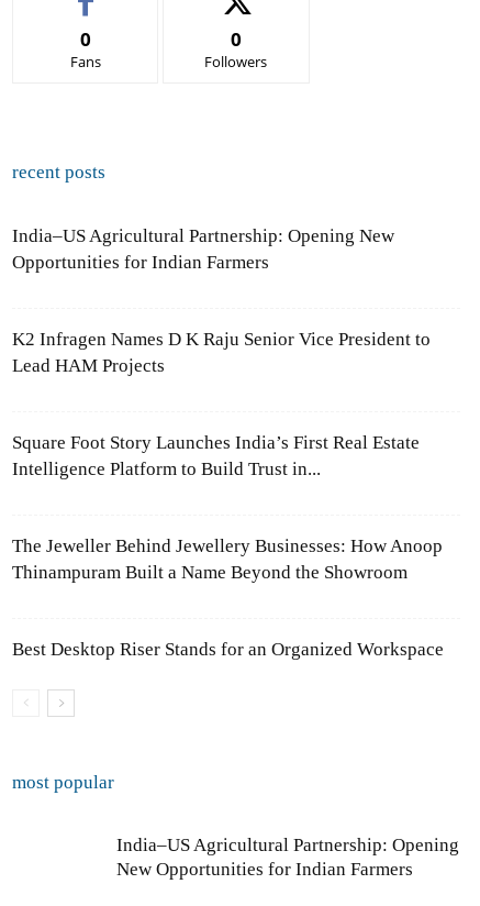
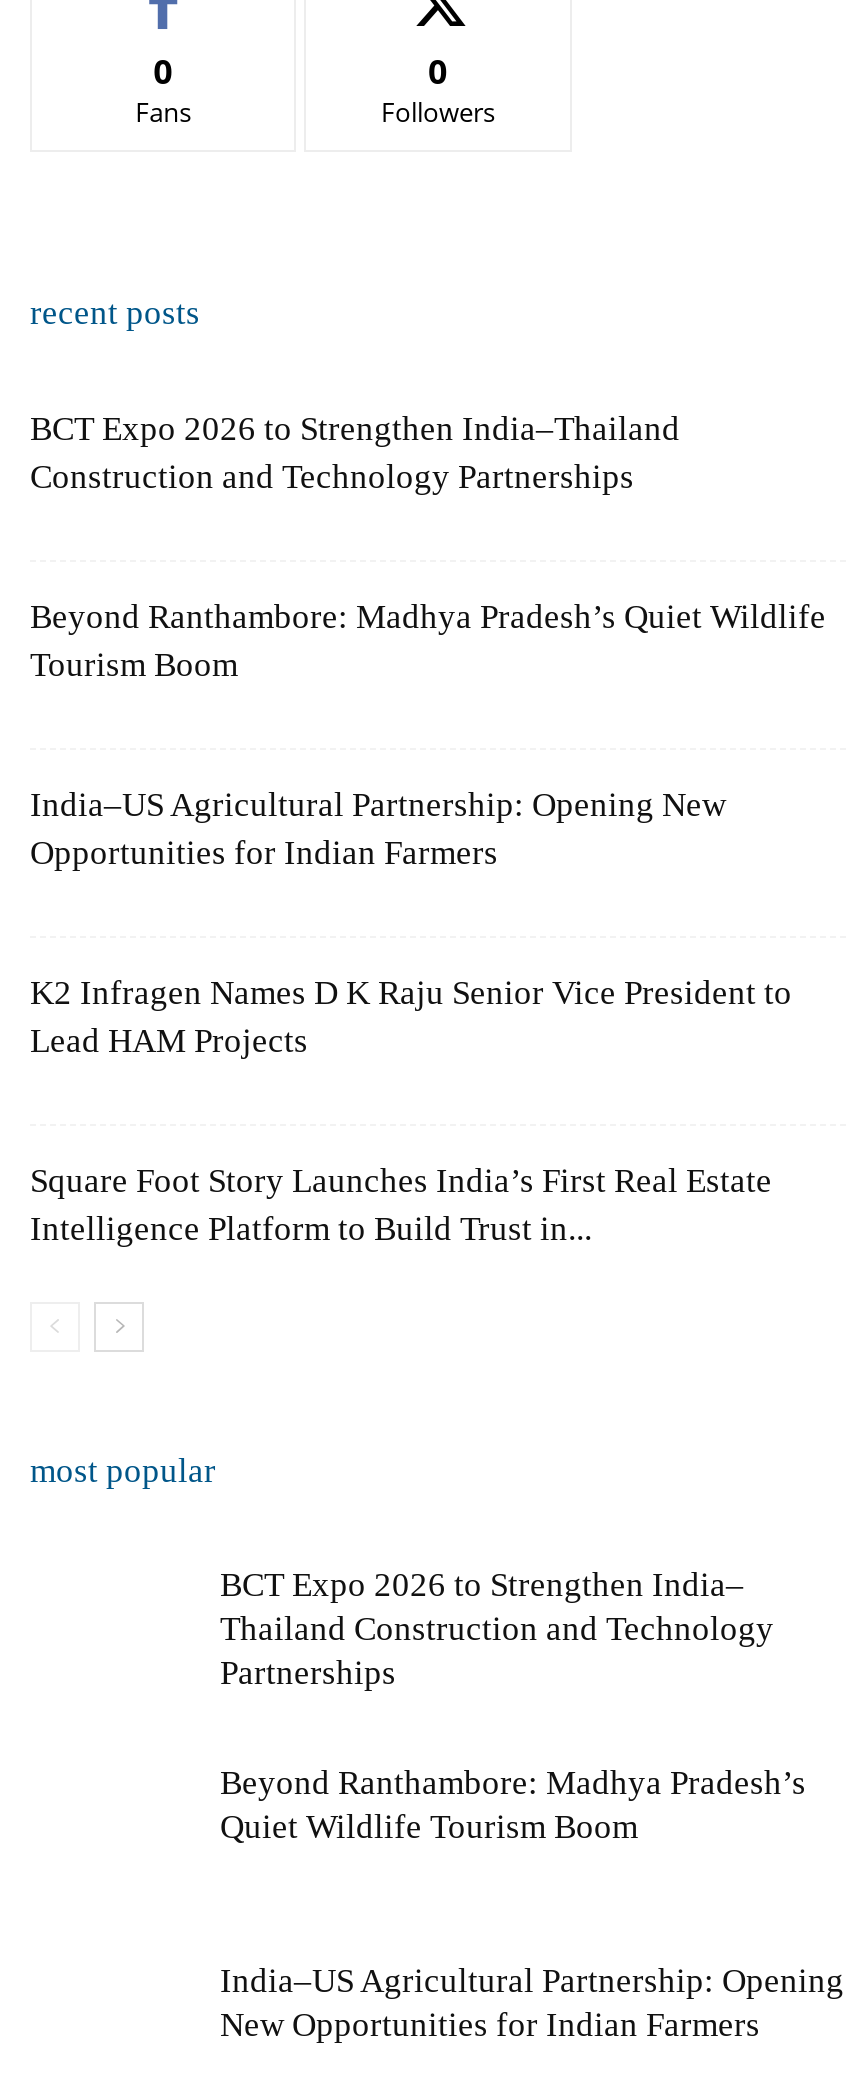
none -> [30,411,680,497] BCT Expo 2026 to Strengthen India–Thailand | Construction and Technology Partnerships
none -> [30,599,826,685] Beyond Ranthambore: Madhya Pradesh’s Quiet Wildlife | Tourism Boom
[12,536,443,583] The Jeweller Behind Jewellery Businesses: How Anoop | Thinampuram Built a Name Beyond the Showroom -> none
[12,639,444,660] Best Desktop Riser Stands for an Organized Workspace -> none
none -> [220,1567,806,1847] BCT Expo 2026 to Strengthen India– | Thailand Construction and Technology | Partnerships | Beyond Ranthambore: Madhya Pradesh’s | Quiet Wildlife Tourism Boom

